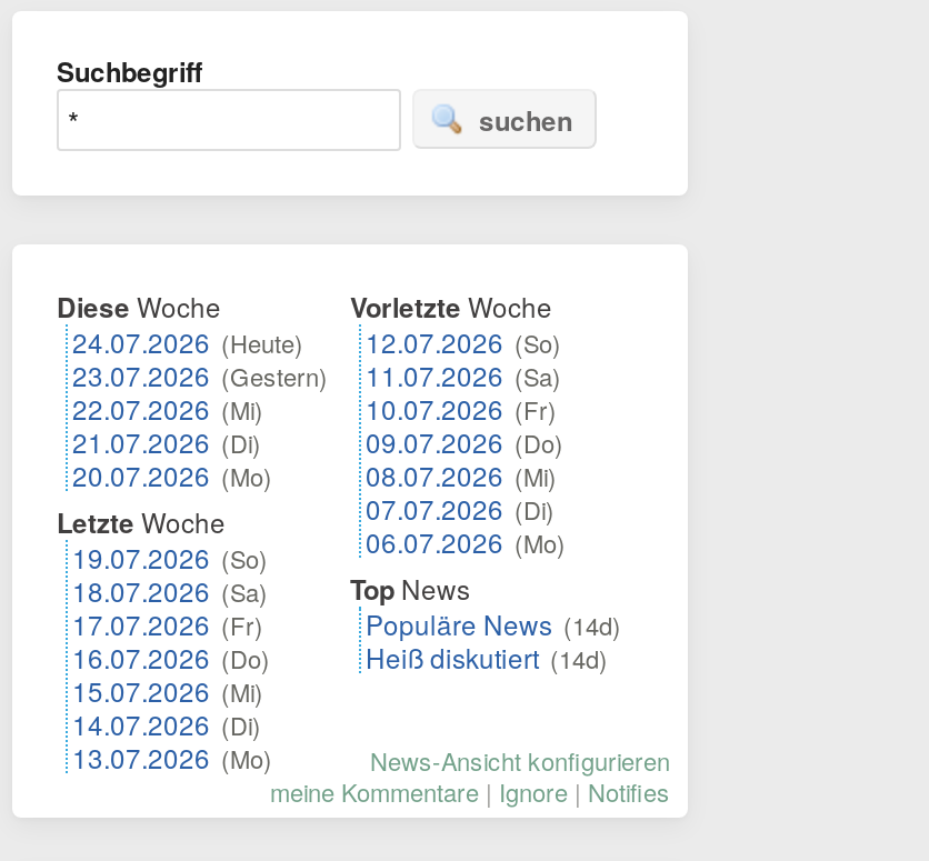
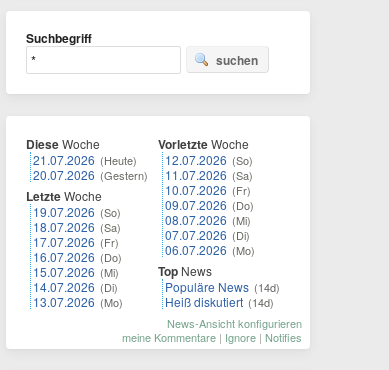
[72,322,328,493] 24.07.2026 (Heute) | 23.07.2026 (Gestern) | 22.07.2026 (Mi) | 21.07.2026 (Di) | 20.07.2026 (Mo) -> [33,151,148,183] 21.07.2026 (Heute) | 20.07.2026 (Gestern)
moved [57,502,272,775] -> [26,187,123,310]: Letzte Woche | 19.07.2026 (So) | 18.07.2026 (Sa) | 17.07.2026 (Fr) | 16.07.2026 (Do) | 15.07.2026 (Mi) | 14.07.2026 (Di) | 13.07.2026 (Mo)

